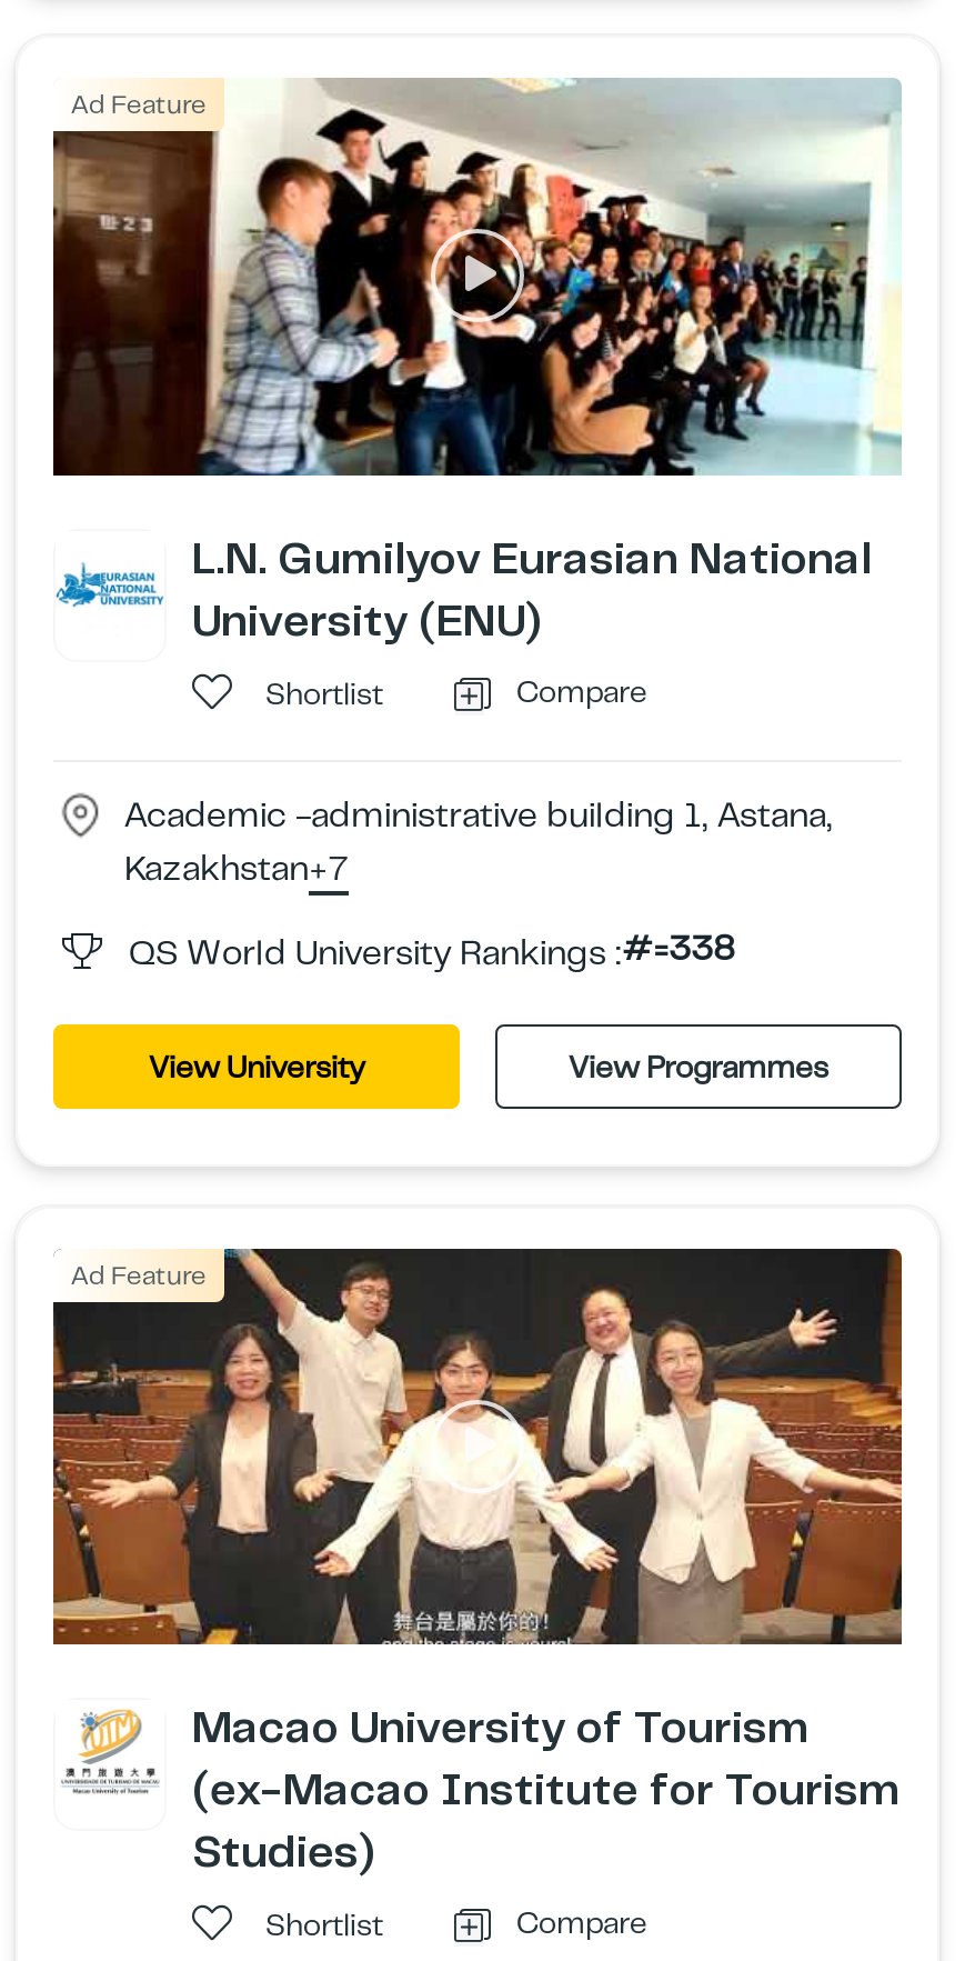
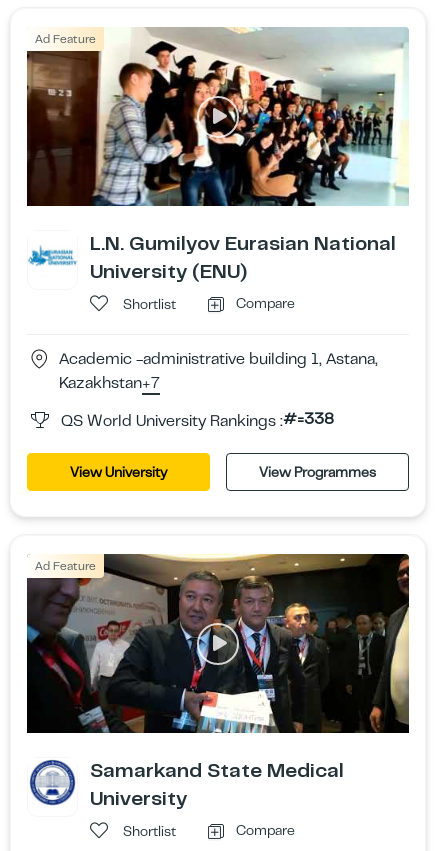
[51,1247,902,1880] [image] | Macao University of Tourism | (ex-Macao Institute for Tourism | Studies) -> [26,553,410,811] [image] | Samarkand State Medical | University
[64,1704,155,1804] [image] -> [29,759,75,806] [image]

